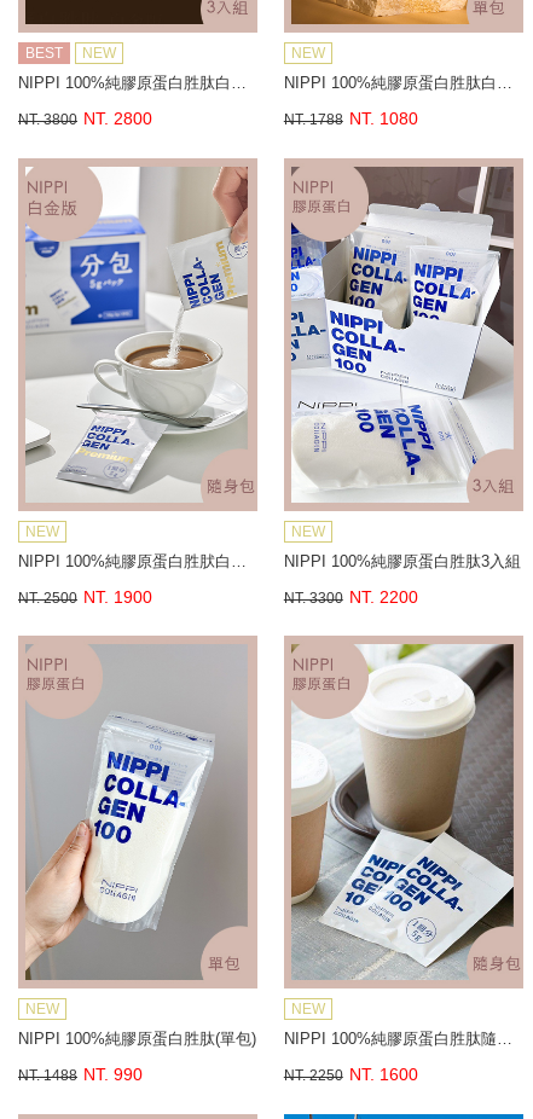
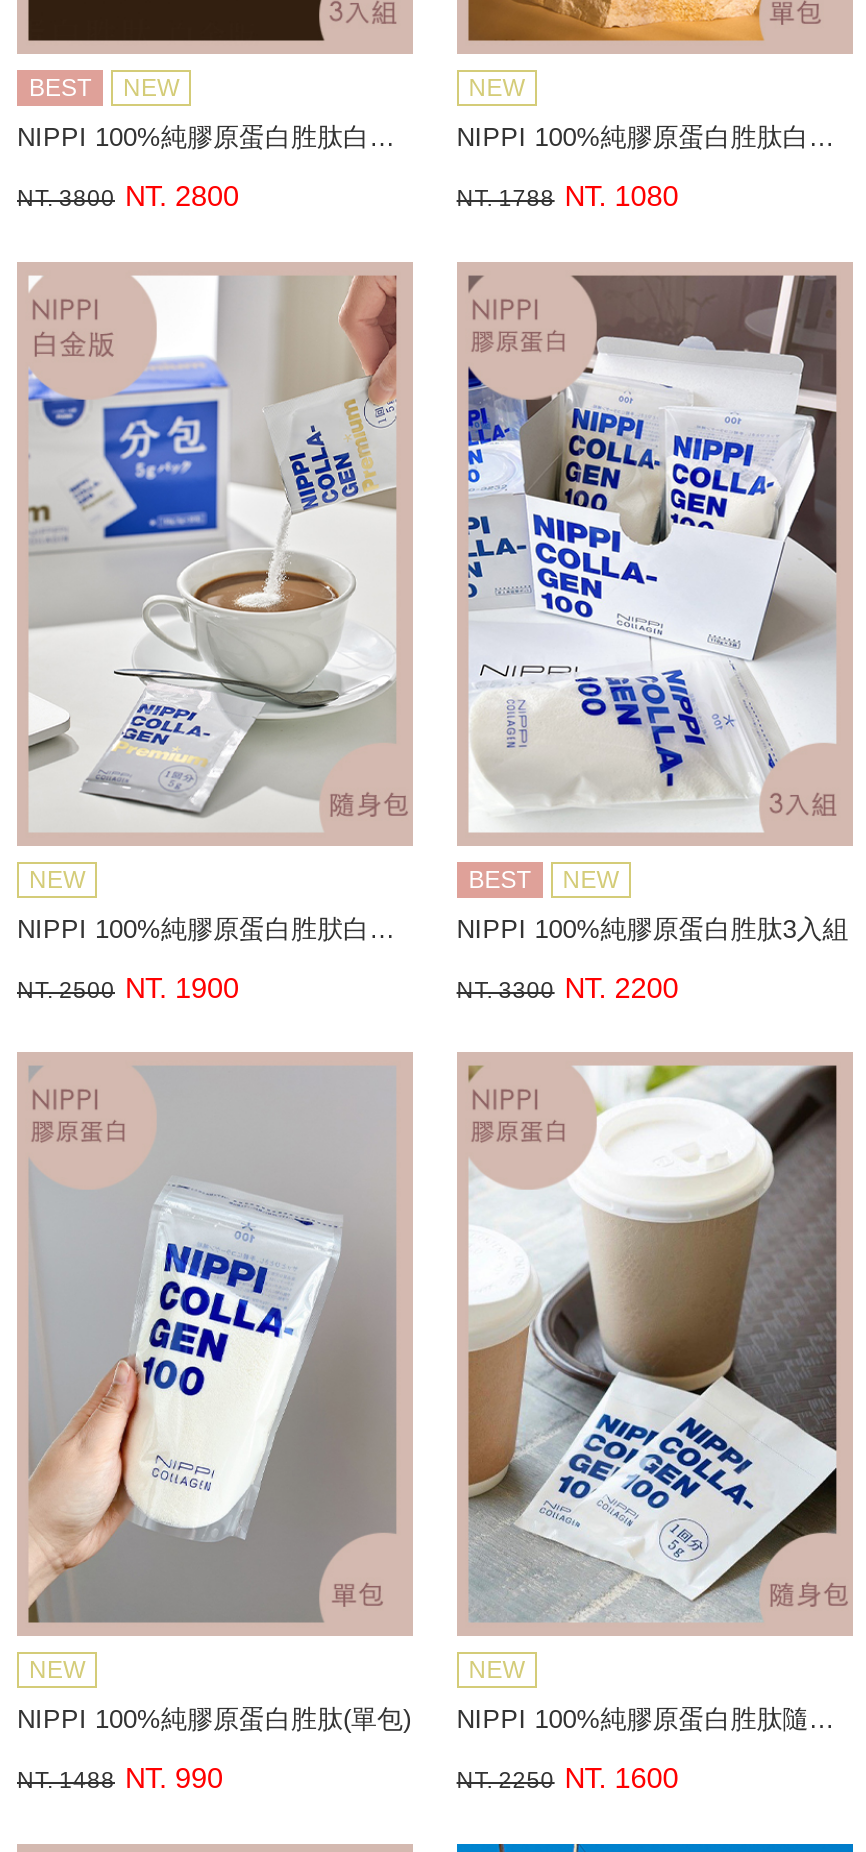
none -> [469,866,531,894] BEST

